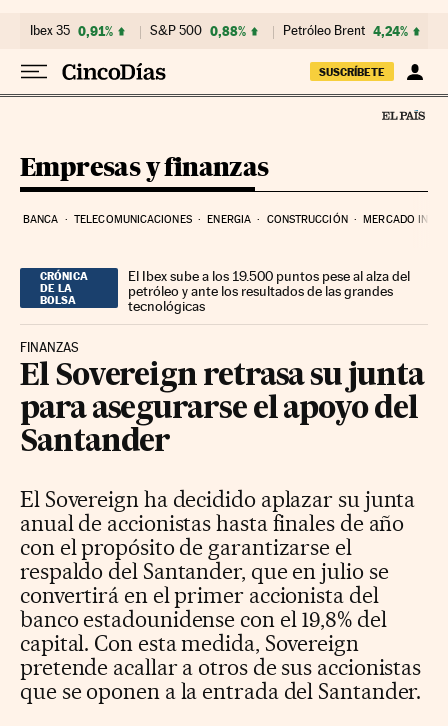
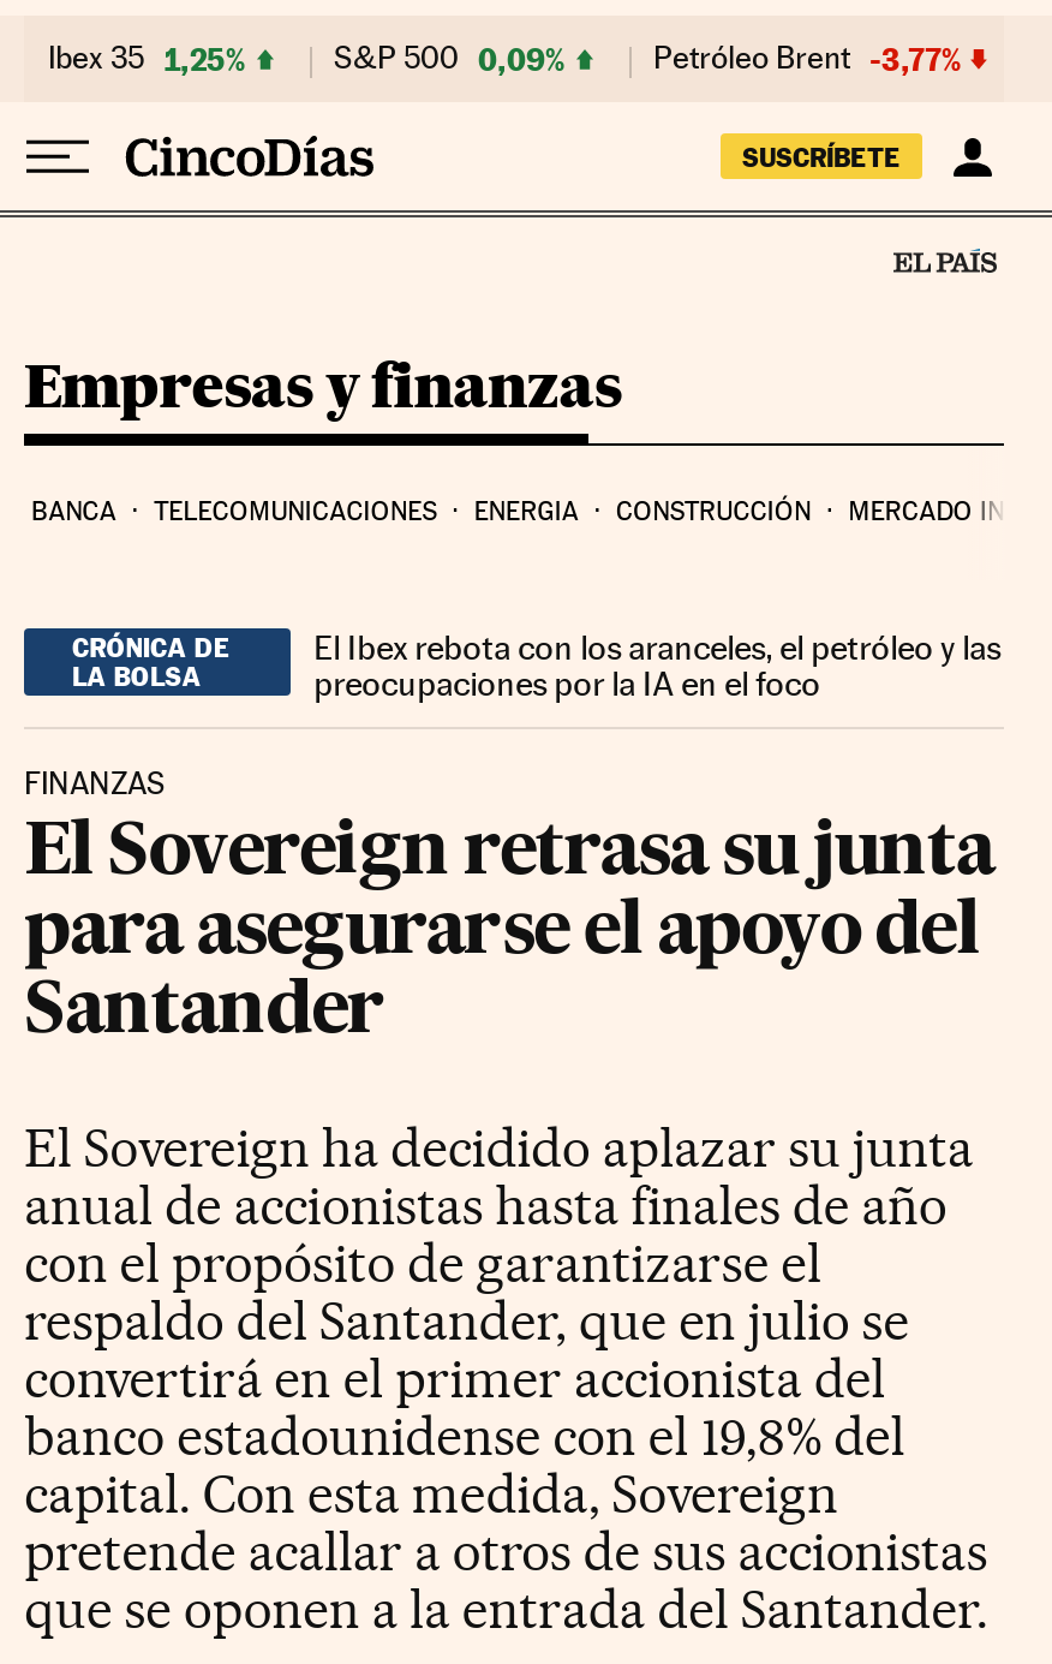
[30,23,113,39] Ibex 35 0,91% -> [48,40,245,78] Ibex 35 1,25%
[150,23,246,39] S&P 500 0,88% -> [334,40,564,78] S&P 500 0,09%
[283,23,408,39] Petróleo Brent 4,24% -> [653,40,961,78] Petróleo Brent -3,77%
[128,268,410,314] El Ibex sube a los 19.500 puntos pese al alza del | petróleo y ante los resultados de las grandes | tecnológicas -> [314,627,1001,702] El Ibex rebota con los aranceles, el petróleo y las | preocupaciones por la IA en el foco

